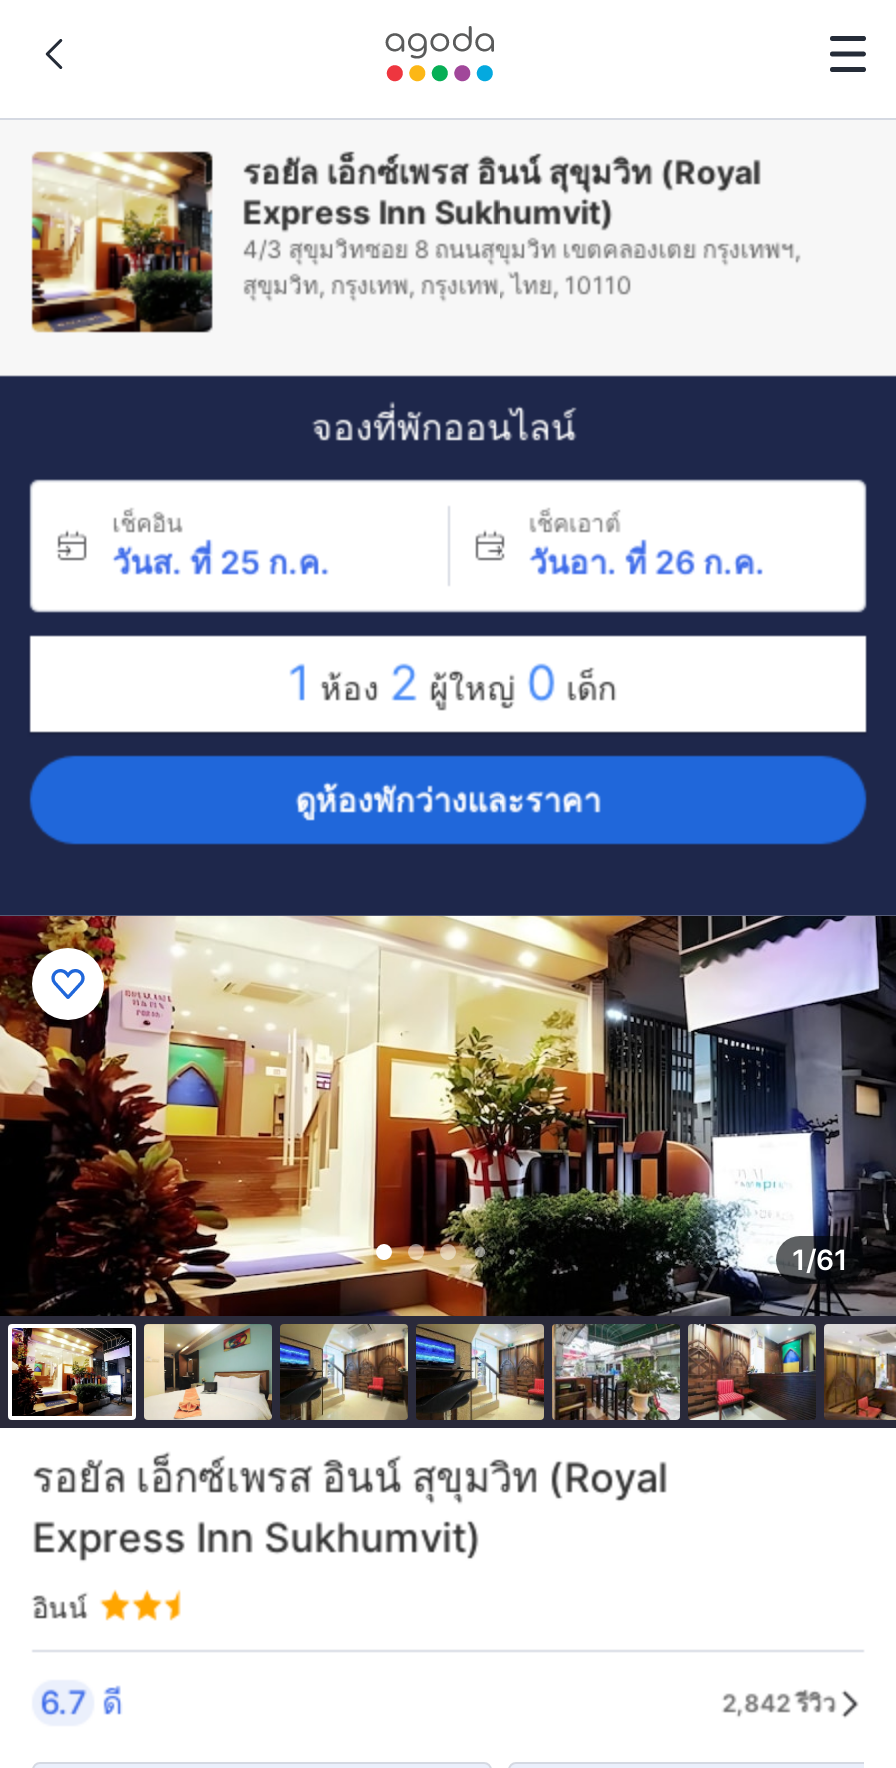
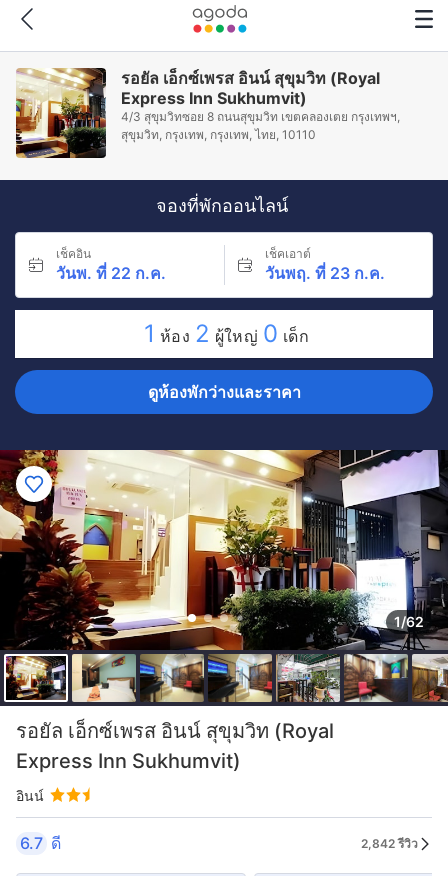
[112,542,330,582] วันส. ที่ 25 ก.ค. -> [56,263,166,283] วันพ. ที่ 22 ก.ค.
[529,542,765,582] วันอา. ที่ 26 ก.ค. -> [264,263,384,283] วันพฤ. ที่ 23 ก.ค.
[792,1242,848,1276] 1/61 -> [394,613,424,630] 1/62

